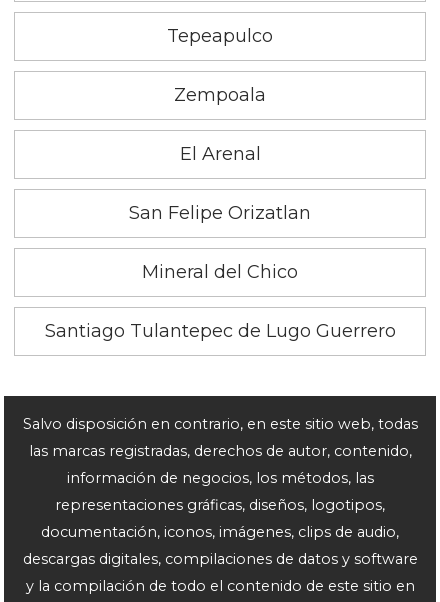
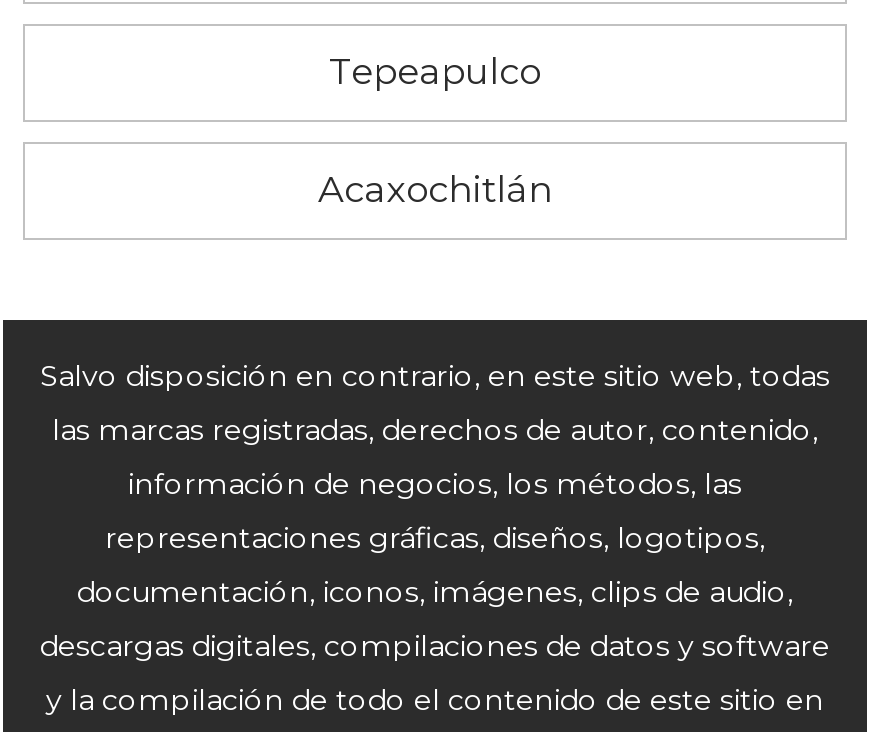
[44,84,395,342] Zempoala | El Arenal | San Felipe Orizatlan | Mineral del Chico | Santiago Tulantepec de Lugo Guerrero -> [318,169,552,213] Acaxochitlán

